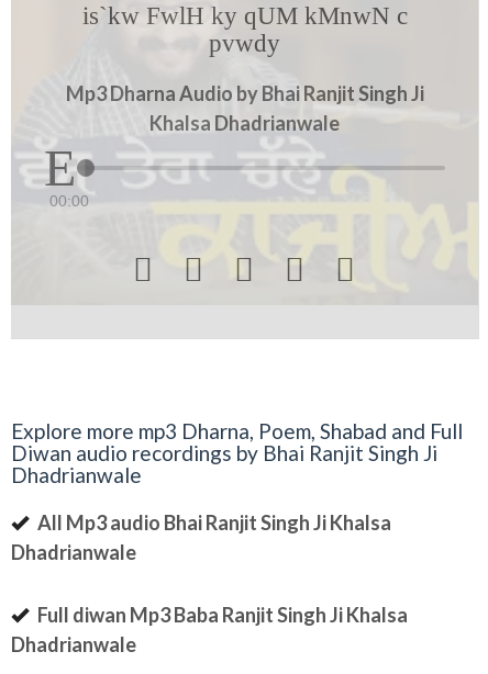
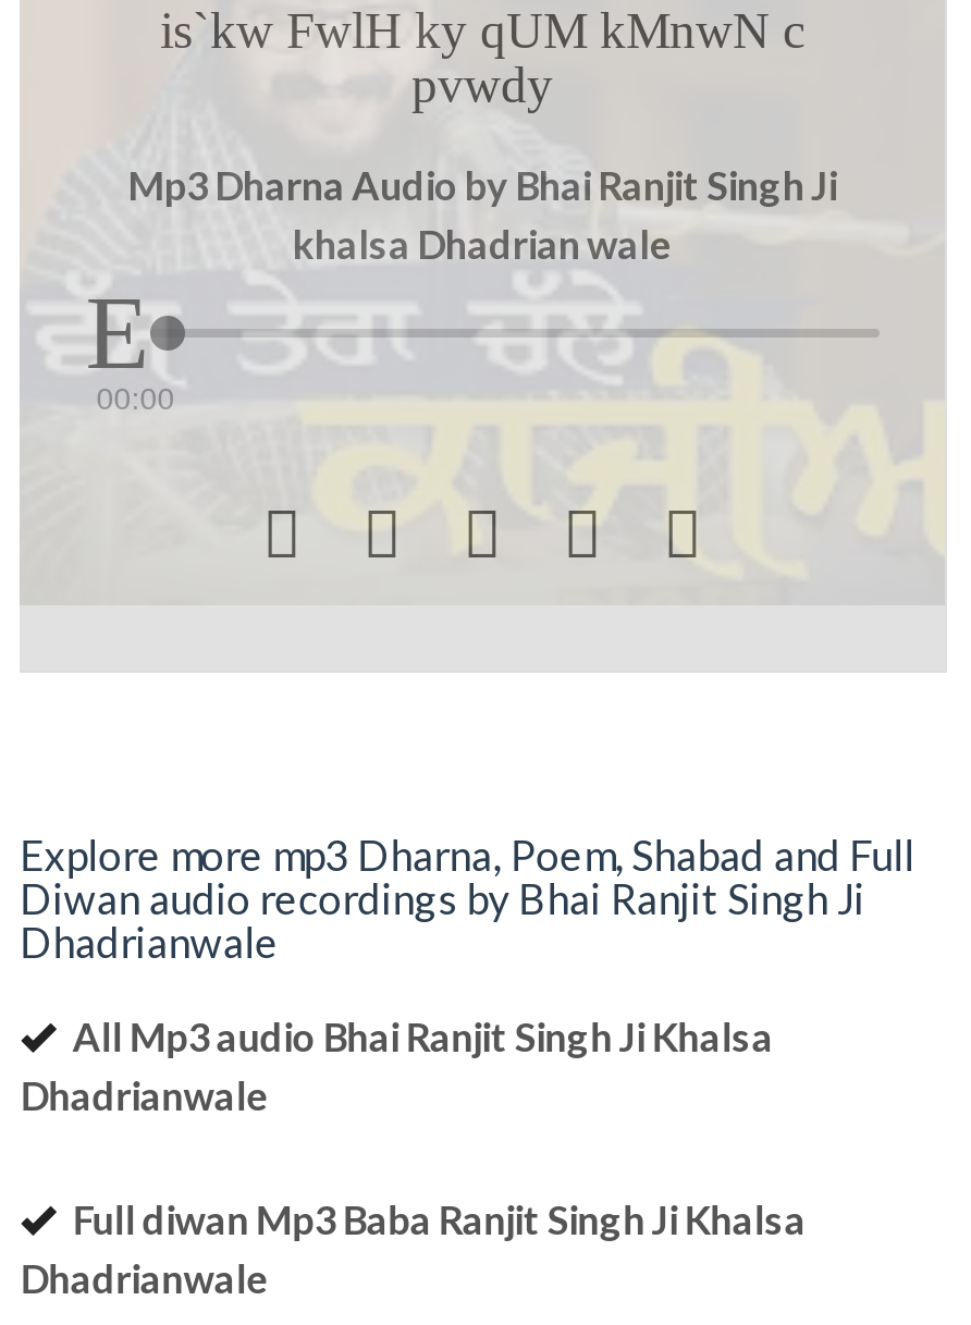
[149,111,340,135] Khalsa Dhadrianwale -> [293,220,672,268] khalsa Dhadrian wale

